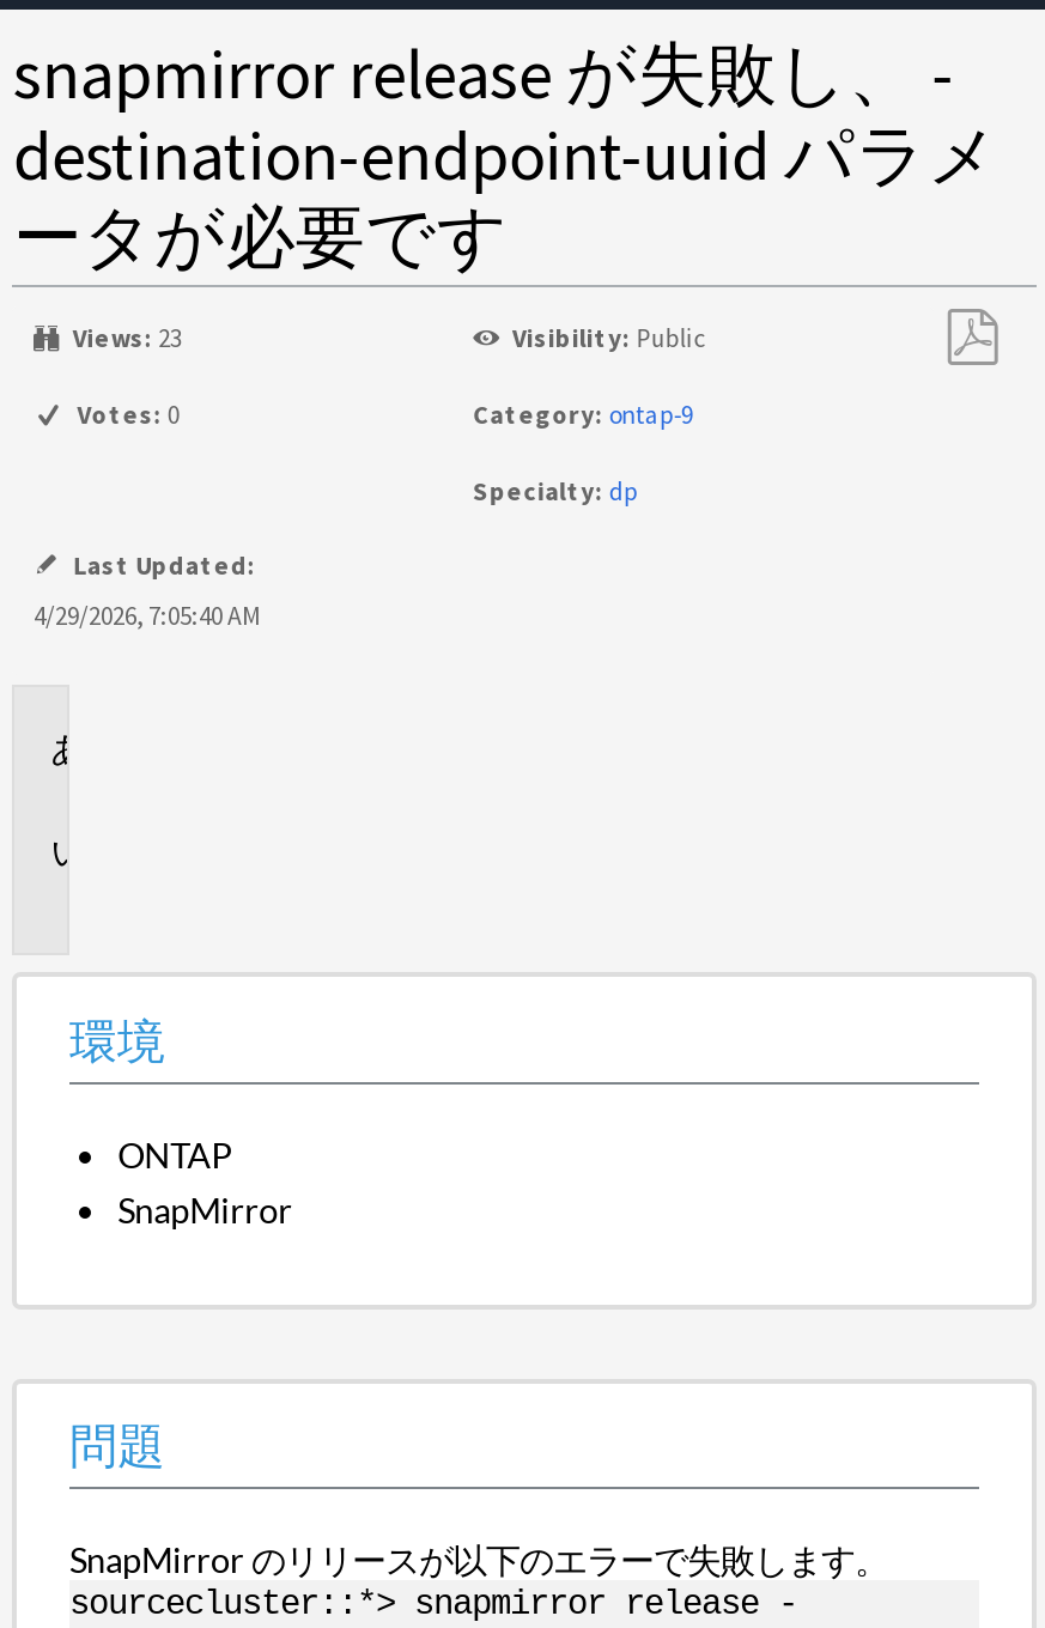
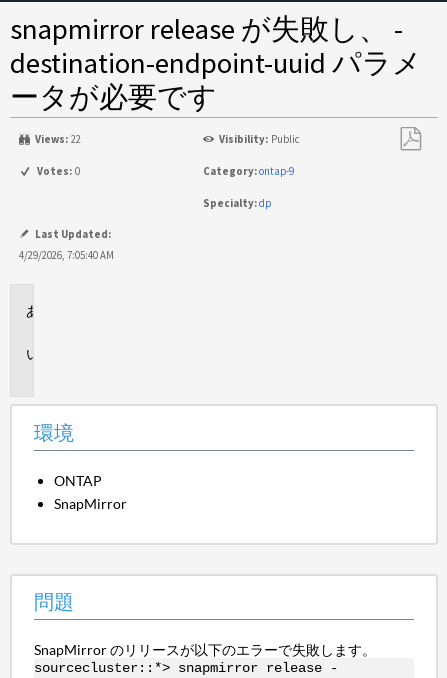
[73,321,182,354] Views: 23 -> [35,132,81,146] Views: 22

